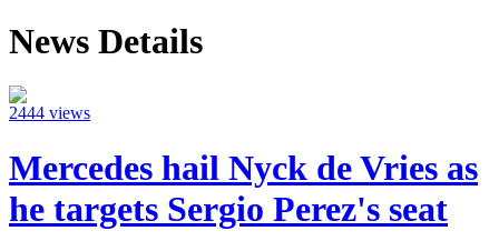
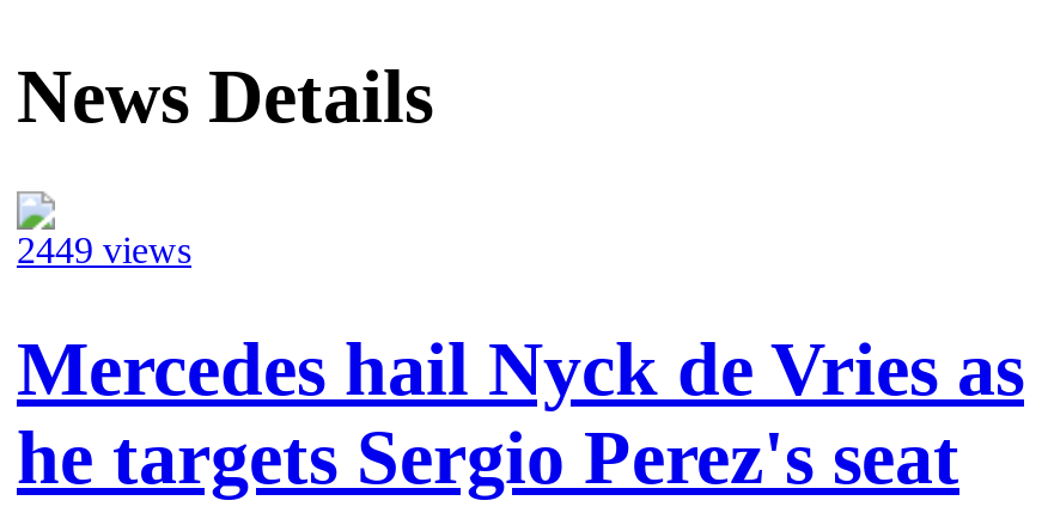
[9,104,90,122] 2444 views -> [17,230,191,271] 2449 views

